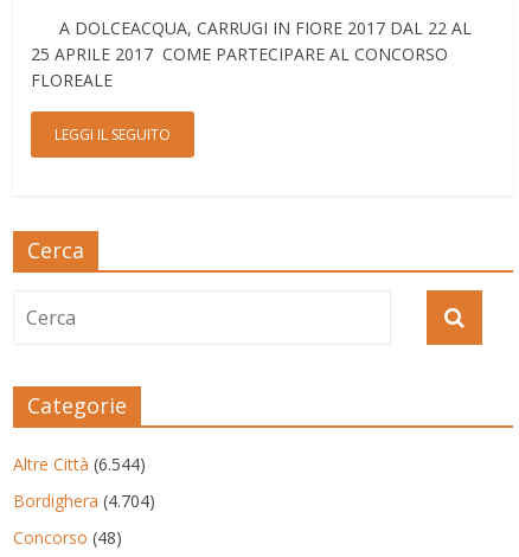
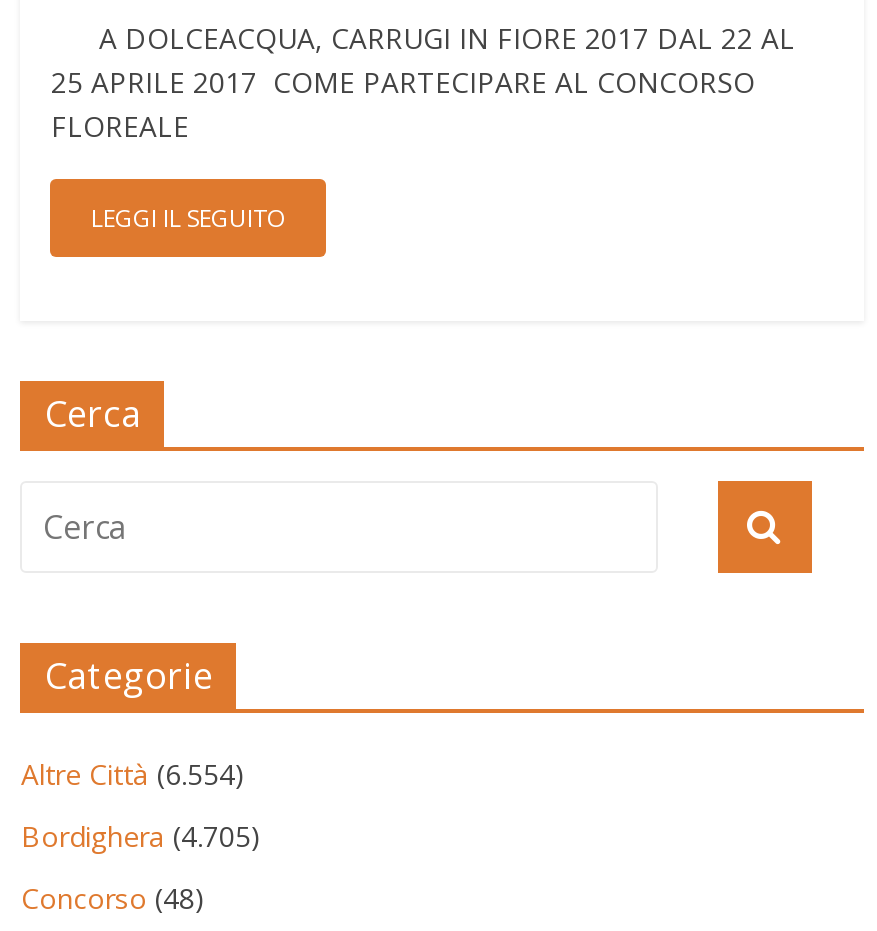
[14,452,146,475] Altre Città (6.544) -> [21,754,245,792] Altre Città (6.554)
[14,489,156,512] Bordighera (4.704) -> [21,816,261,854] Bordighera (4.705)

